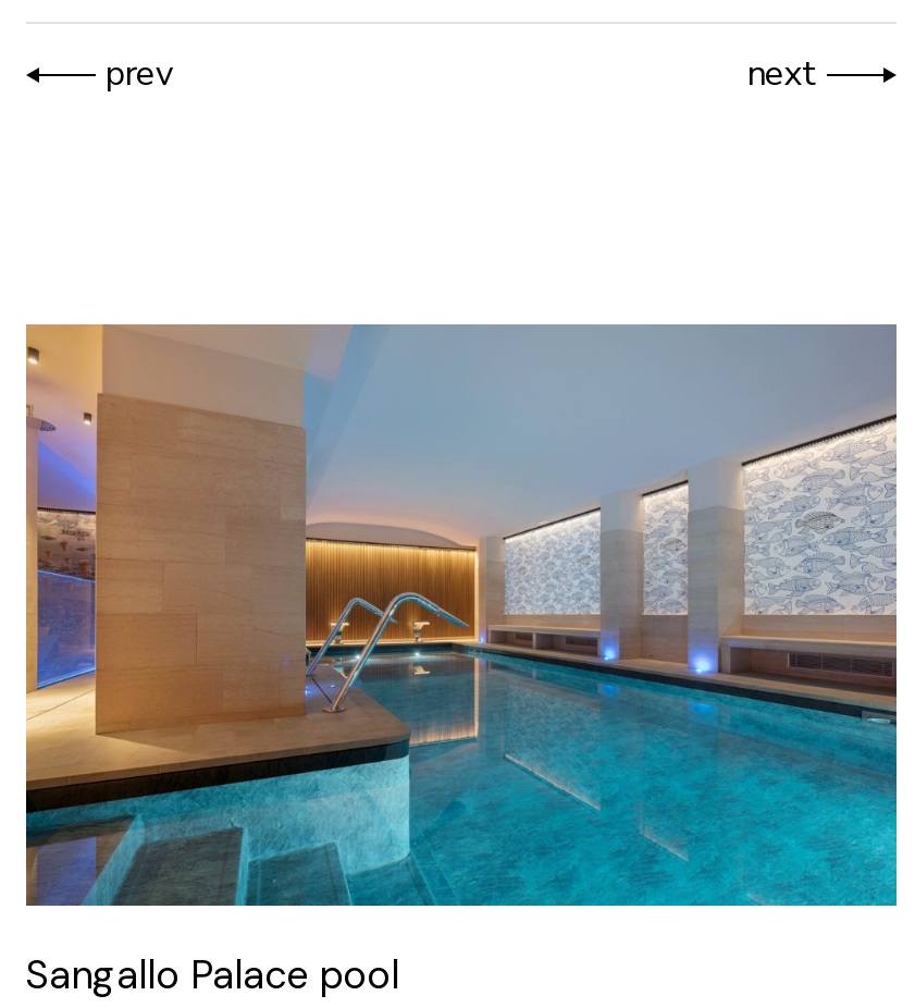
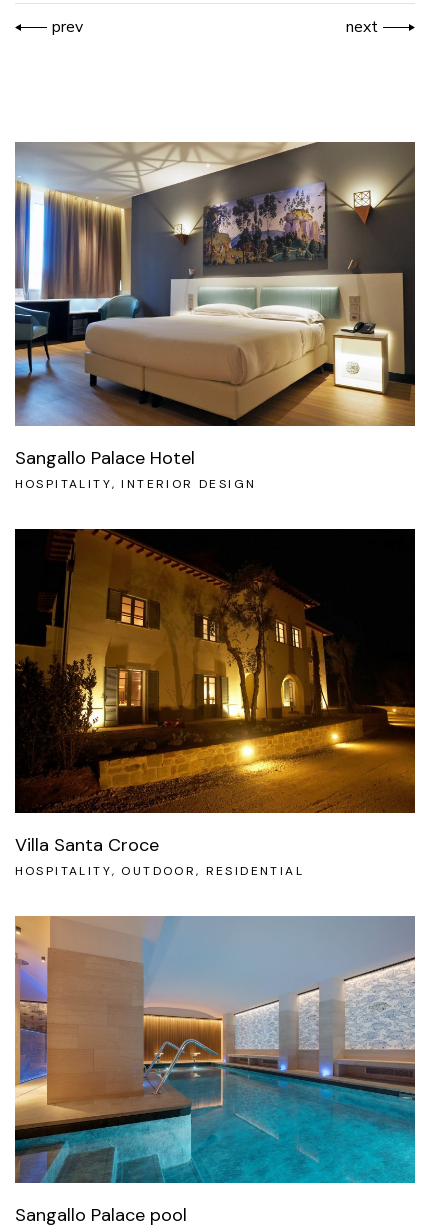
none -> [14,142,416,492] [image] | Sangallo Palace Hotel | HOSPITALITY INTERIOR DESIGN
none -> [14,528,416,879] [image] | Villa Santa Croce | HOSPITALITY OUTDOOR RESIDENTIAL

